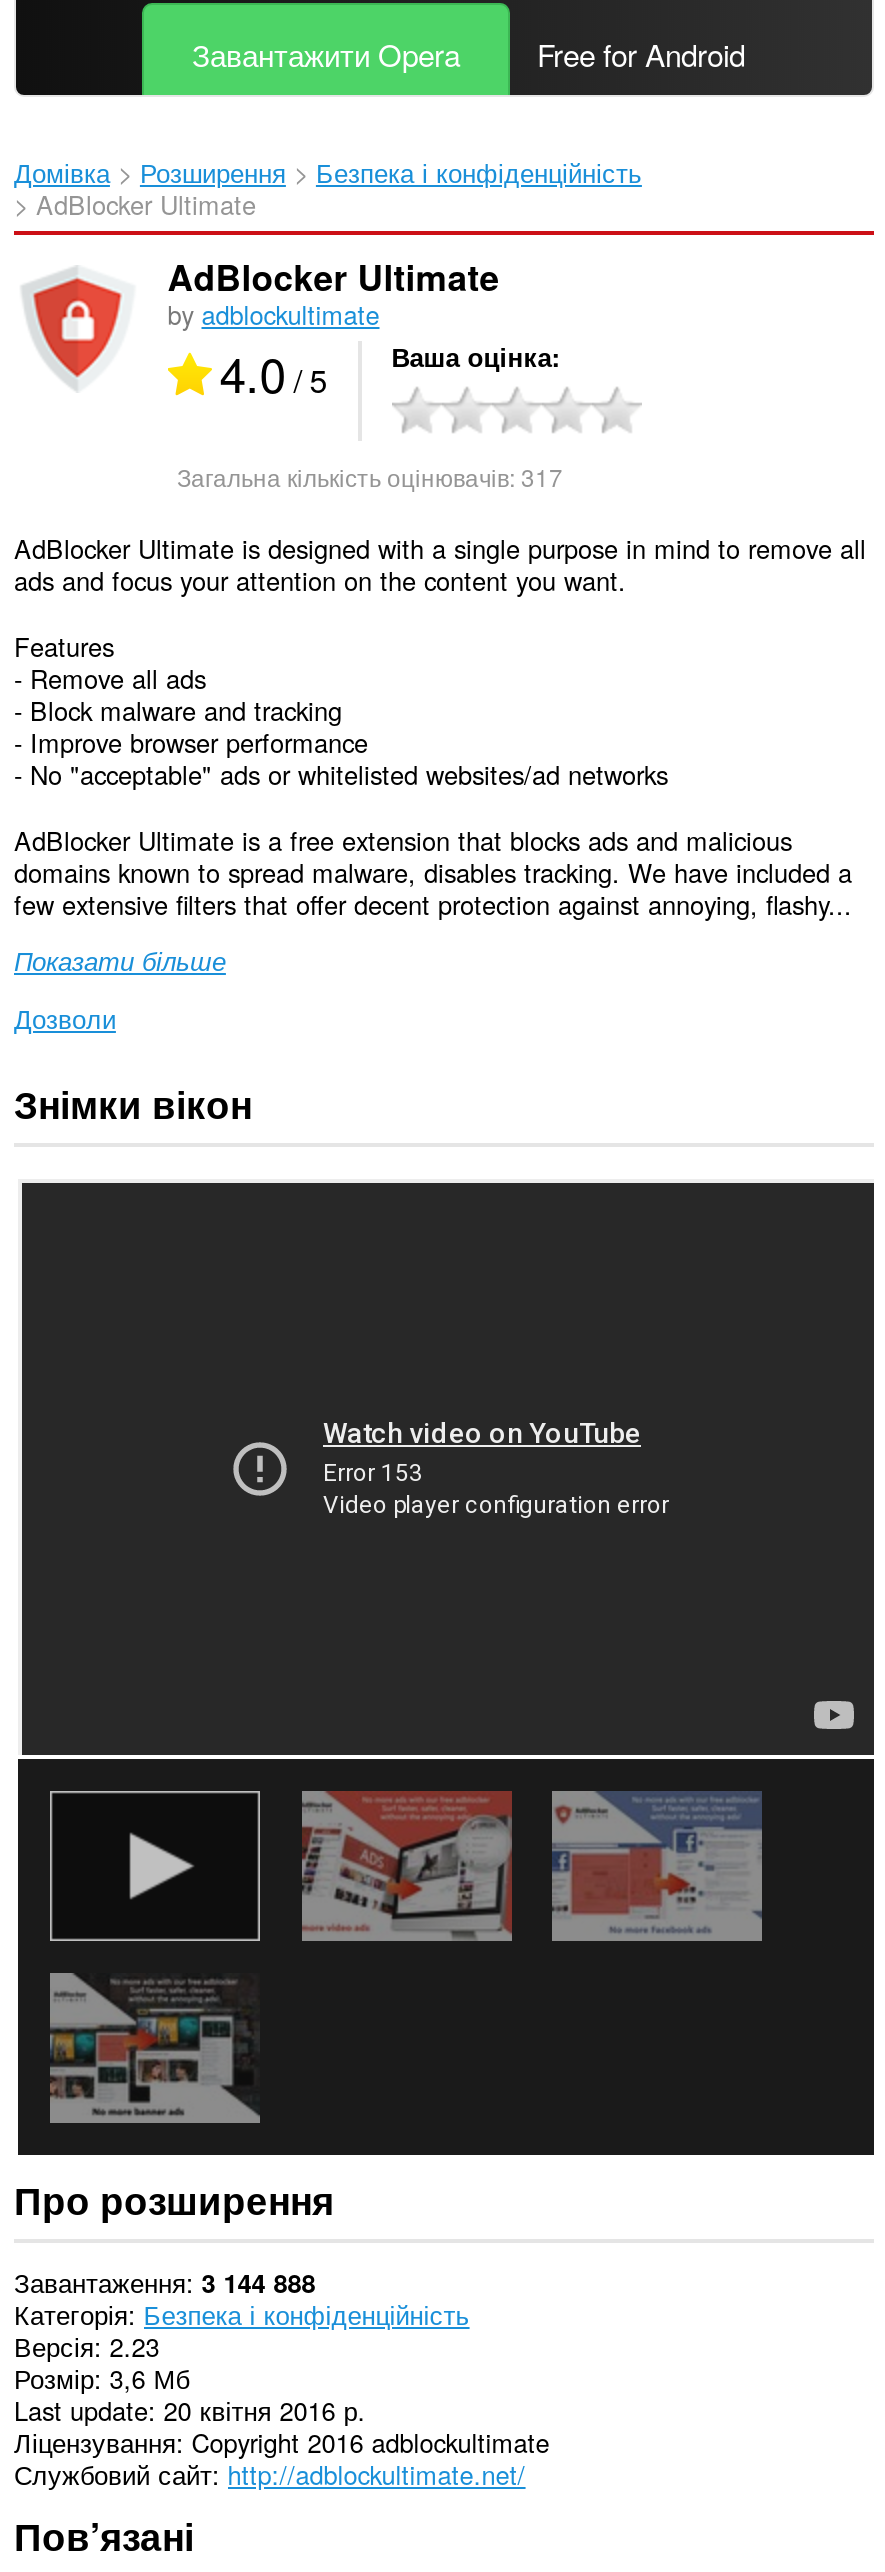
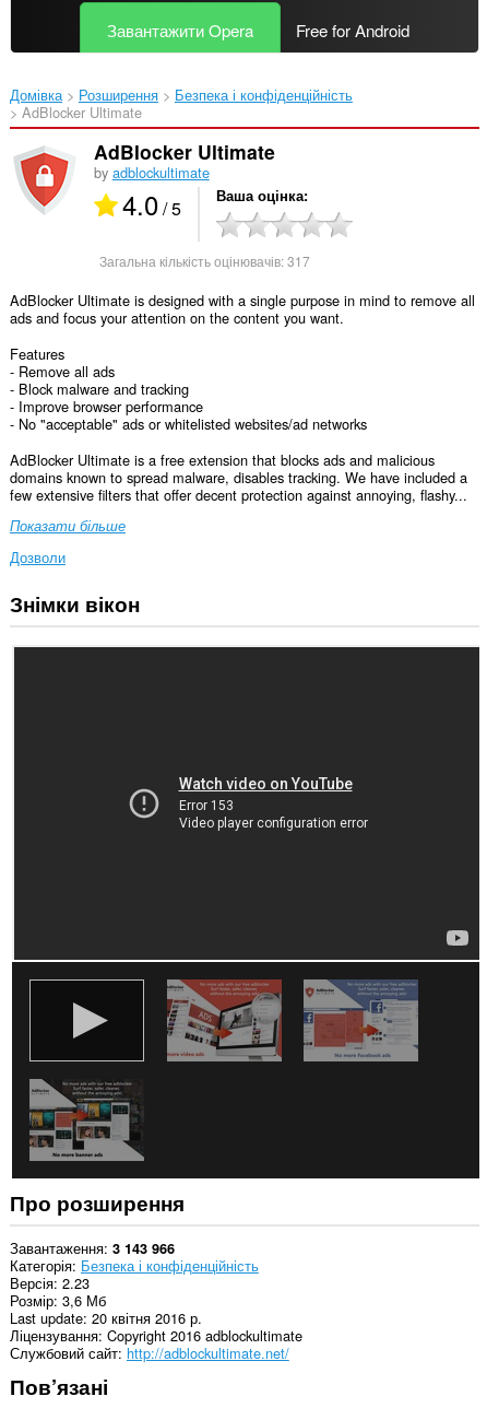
[14,2264,316,2302] Завантаження 3 144 888 -> [10,1238,174,1259] Завантаження 3 143 966

